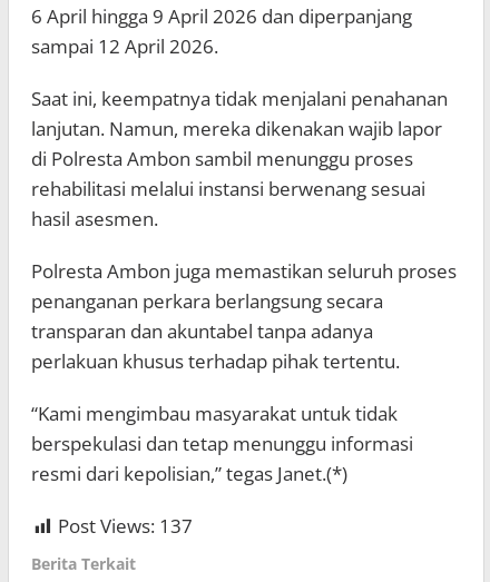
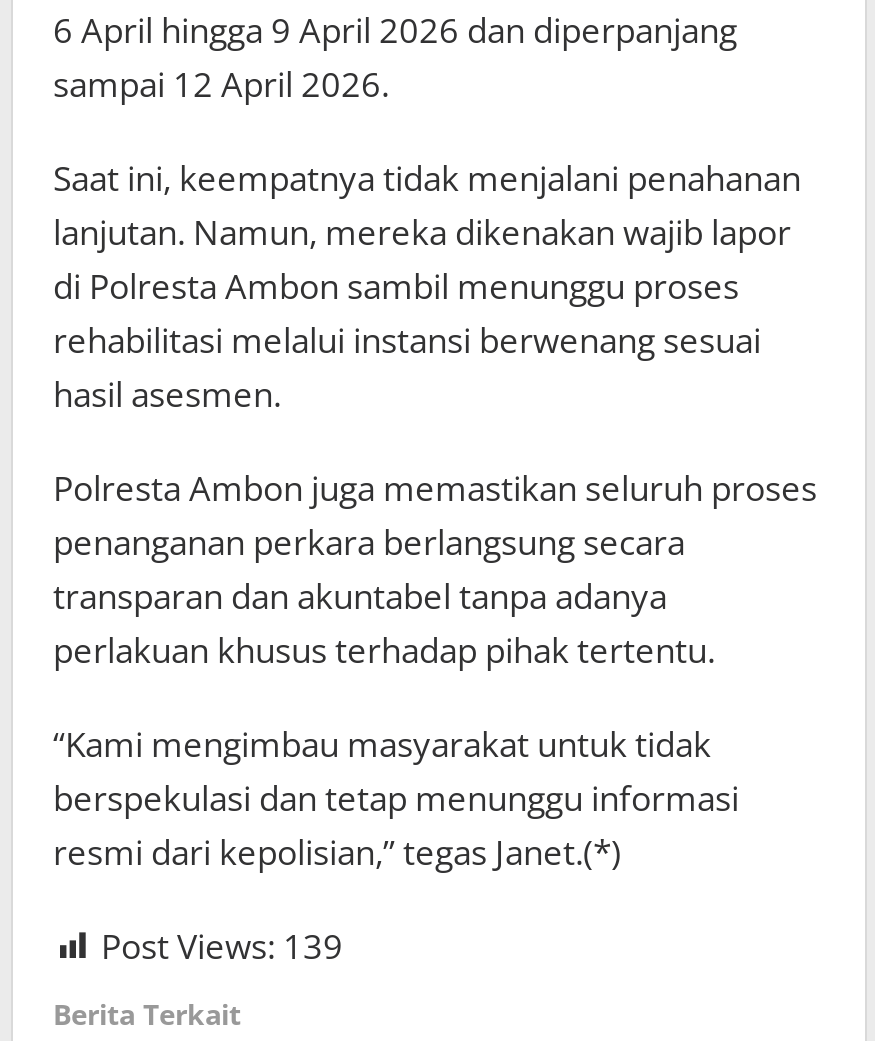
[58,513,193,539] Post Views: 137 -> [101,923,343,969] Post Views: 139

